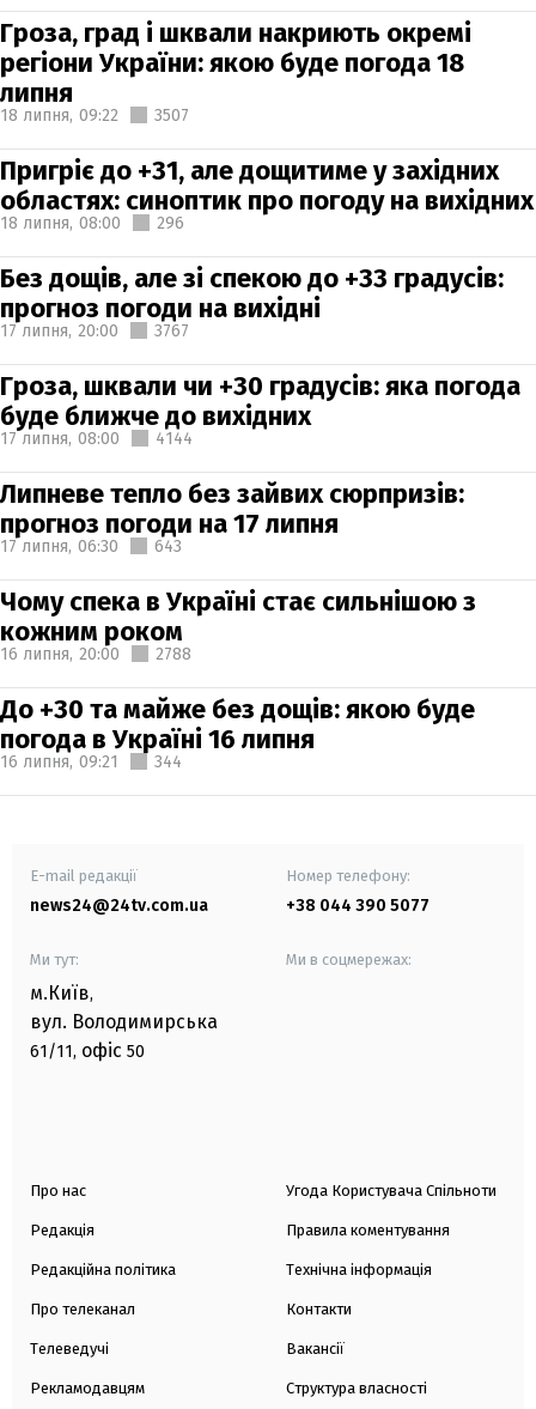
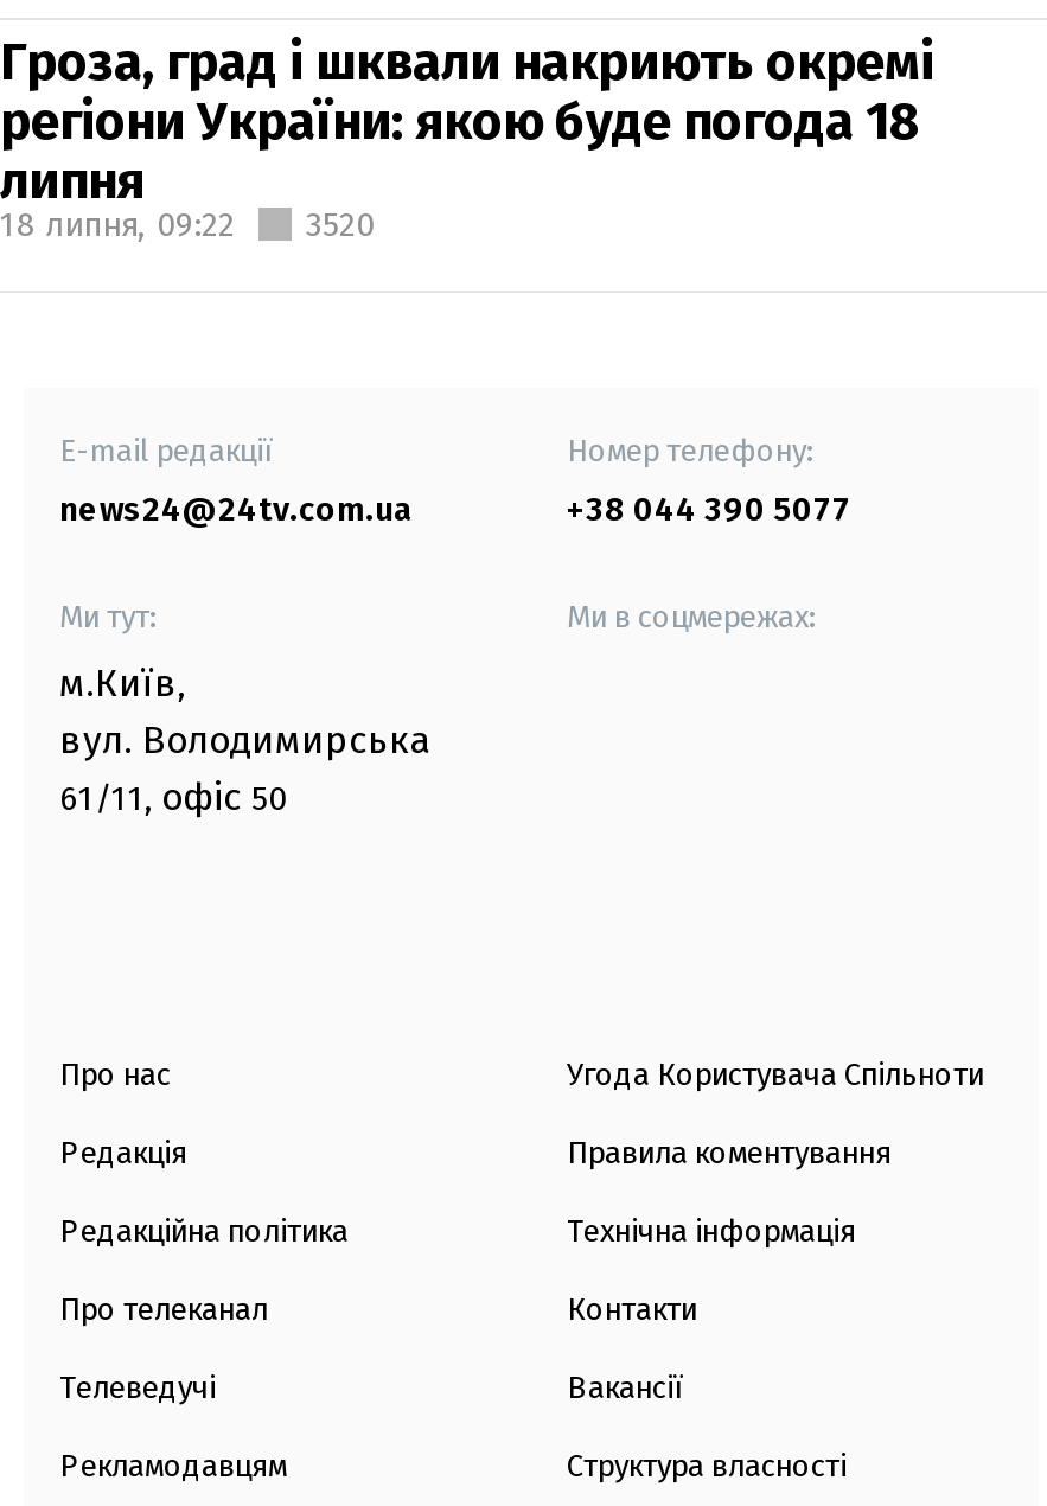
[0,105,534,772] 3507 | Пригріє до +31, але дощитиме у західних | областях: синоптик про погоду на вихідних | 18 липня, 08:00 | 296 | Без дощів, але зі спекою до +33 градусів: | прогноз погоди на вихідні | 17 липня, 20:00 | 3767 | Гроза, шквали чи +30 градусів: яка погода | буде ближче до вихідних | 17 липня, 08:00 | 4144 | Липневе тепло без зайвих сюрпризів: | прогноз погоди на 17 липня | 17 липня, 06:30 | 643 | Чому спека в Україні стає сильнішою з | кожним роком | 16 липня, 20:00 | 2788 | До +30 та майже без дощів: якою буде | погода в Україні 16 липня | 16 липня, 09:21 | 344 -> [306,204,375,244] 3520

